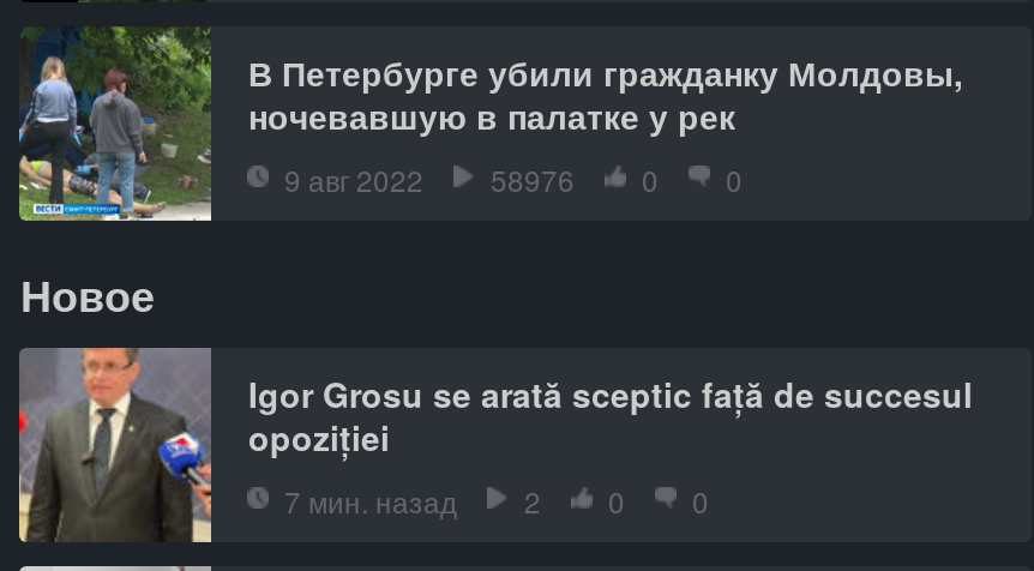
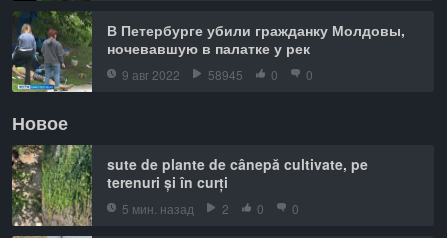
[284,158,742,199] 9 авг 2022 58976 0 0 -> [122,66,313,83] 9 авг 2022 58945 0 0
[17,345,973,545] [image] | Igor Grosu se arată sceptic față de succesul | opoziției | 7 мин. назад -> [11,144,368,227] [image] | sute de plante de cânepă cultivate, pe | terenuri și în curți | 5 мин. назад

